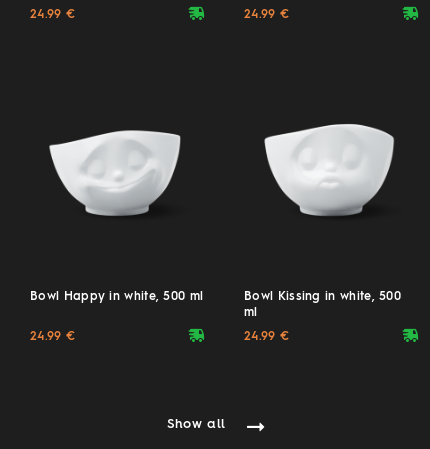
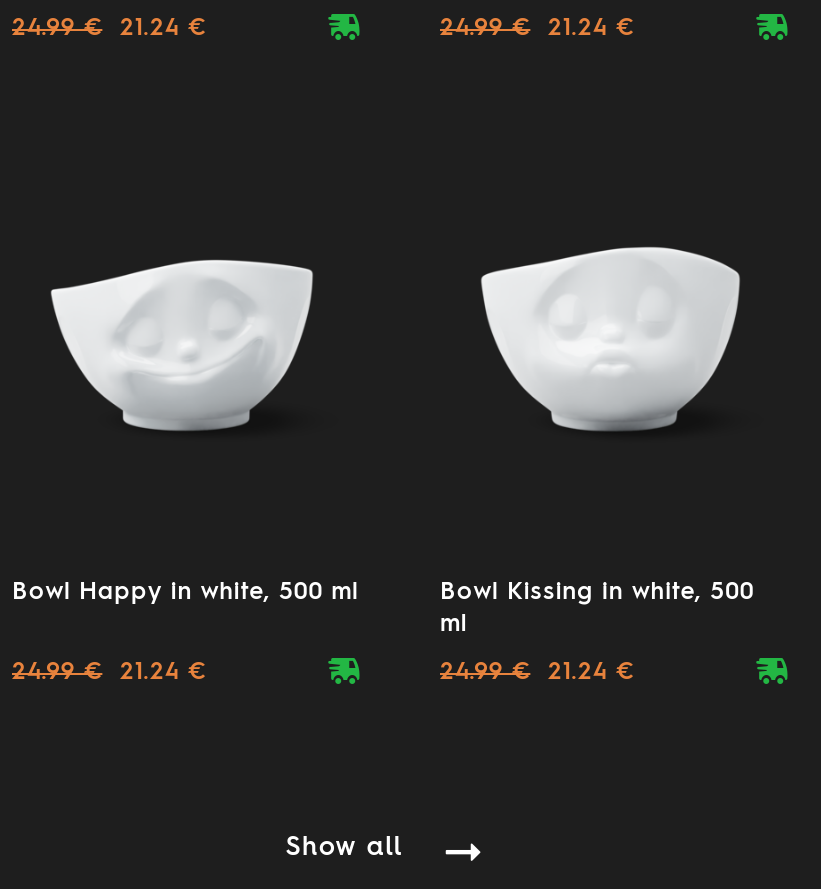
none -> [120,17,206,41] 21.24 €
none -> [548,17,634,41] 21.24 €
none -> [120,661,206,685] 21.24 €
none -> [548,661,634,685] 21.24 €

